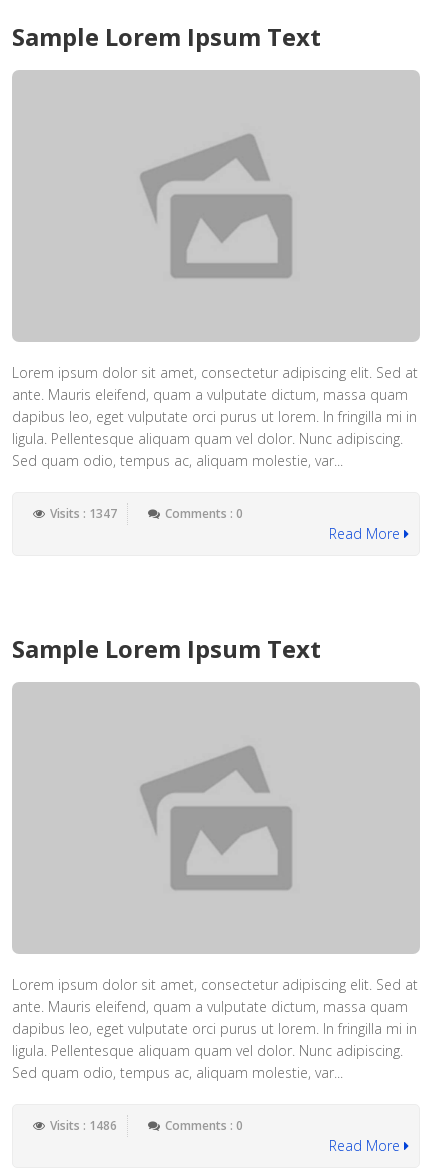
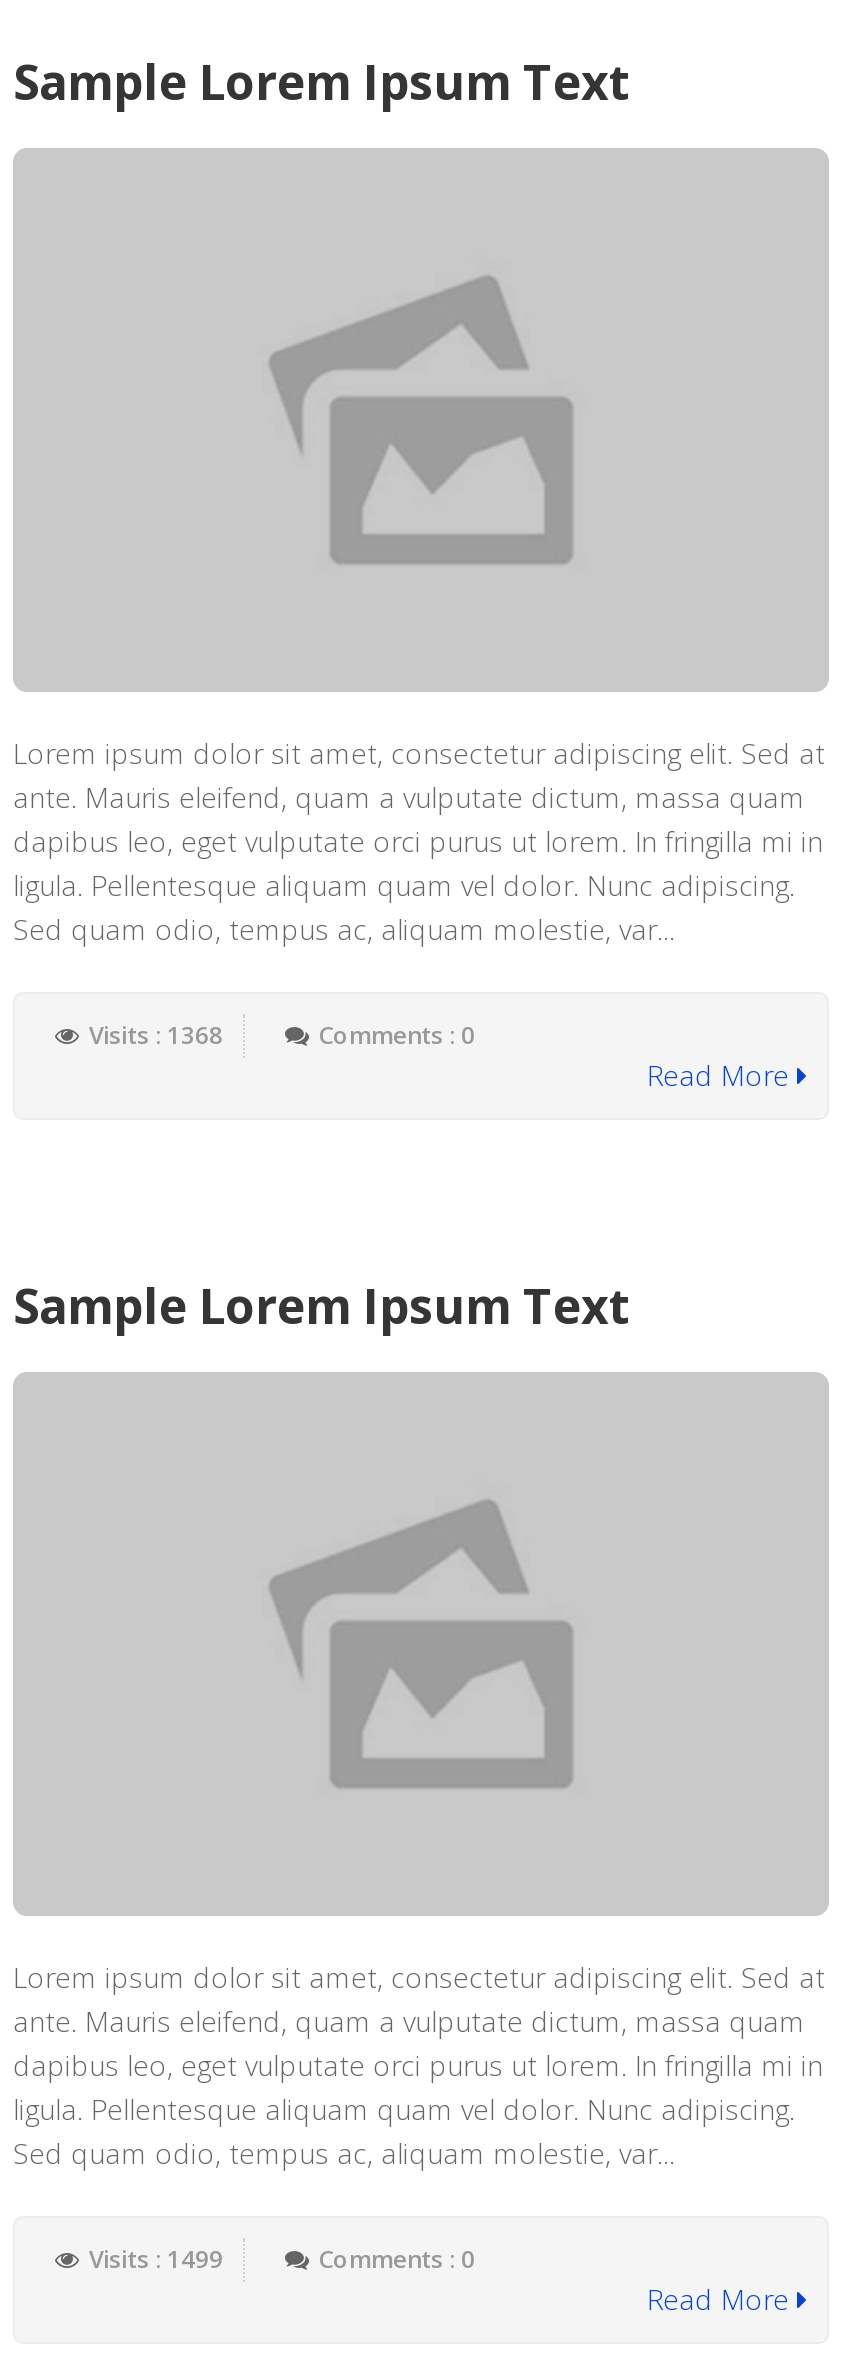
[50,505,117,522] Visits : 1347 -> [89,1018,223,1052] Visits : 1368
[50,1117,117,1134] Visits : 1486 -> [89,2242,223,2276] Visits : 1499

